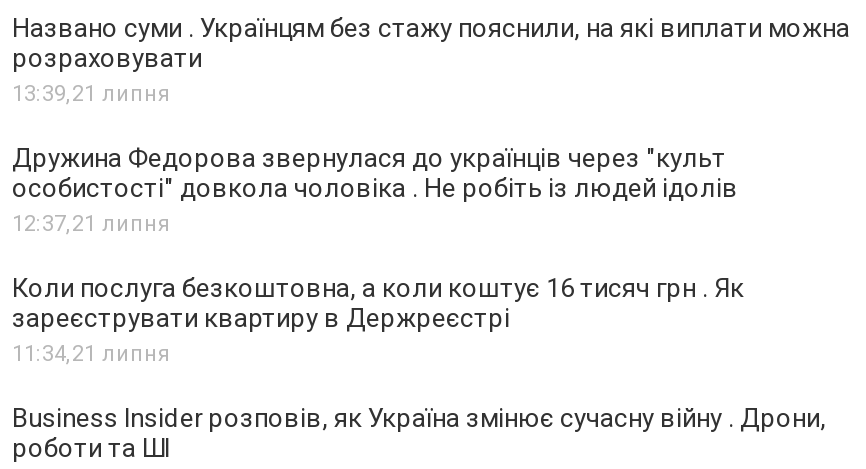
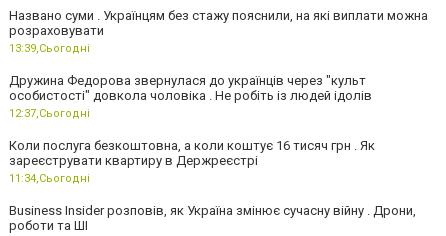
[12,81,170,107] 13:39,21 липня -> [9,42,90,55] 13:39,Сьогодні
[12,211,170,237] 12:37,21 липня -> [9,107,90,120] 12:37,Сьогодні
[12,341,170,367] 11:34,21 липня -> [9,172,90,185] 11:34,Сьогодні

